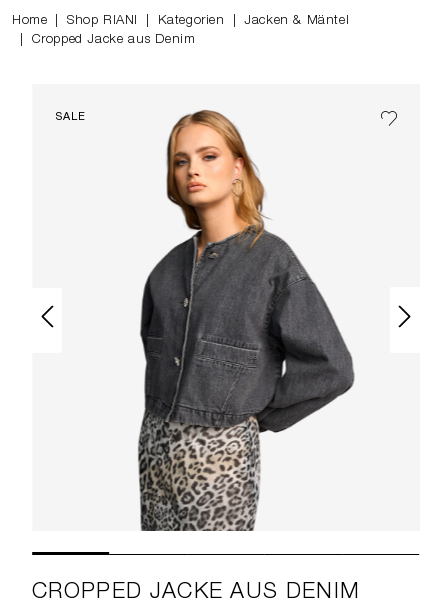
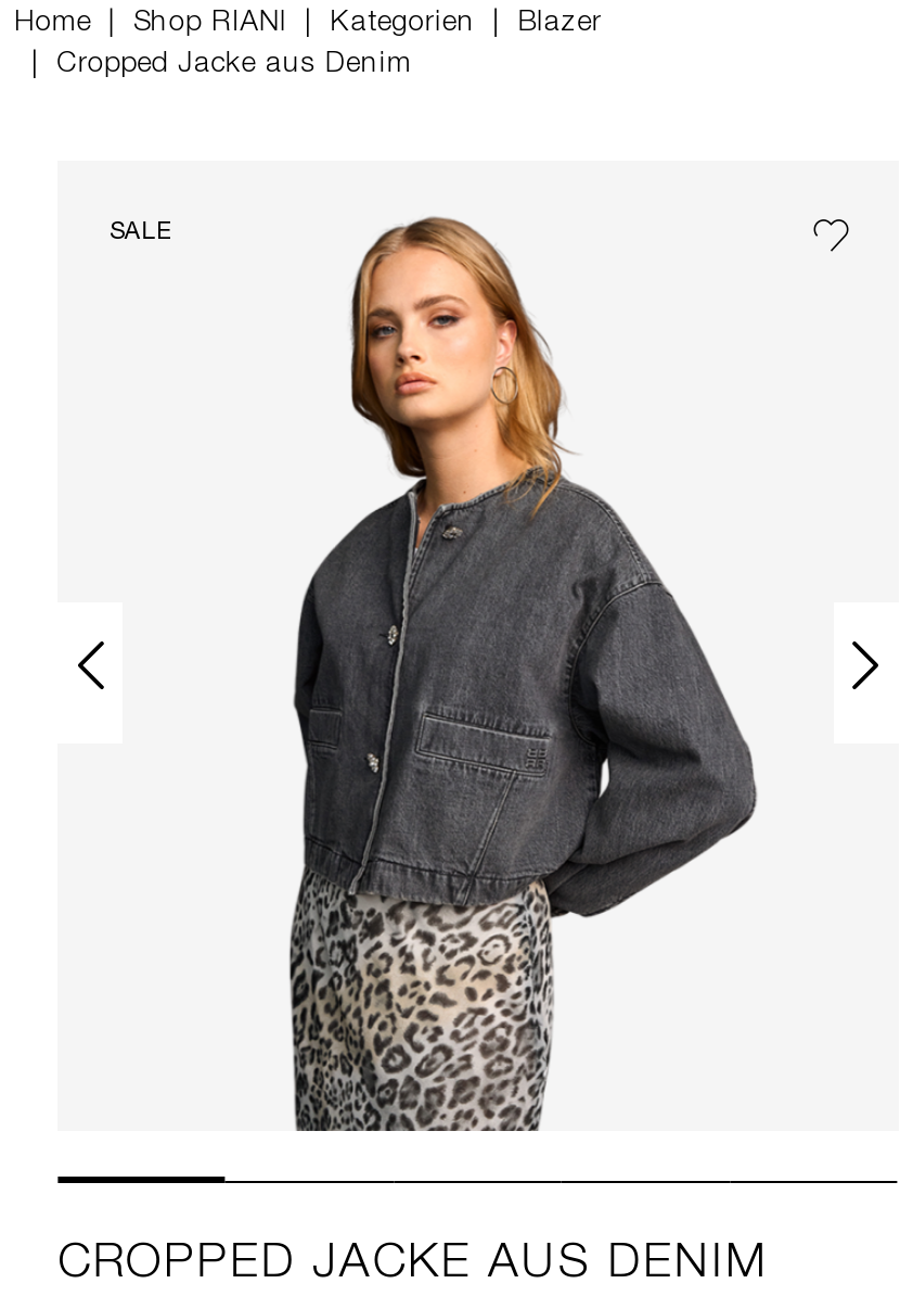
[244,15,349,28] Jacken & Mäntel -> [518,11,601,39] Blazer

